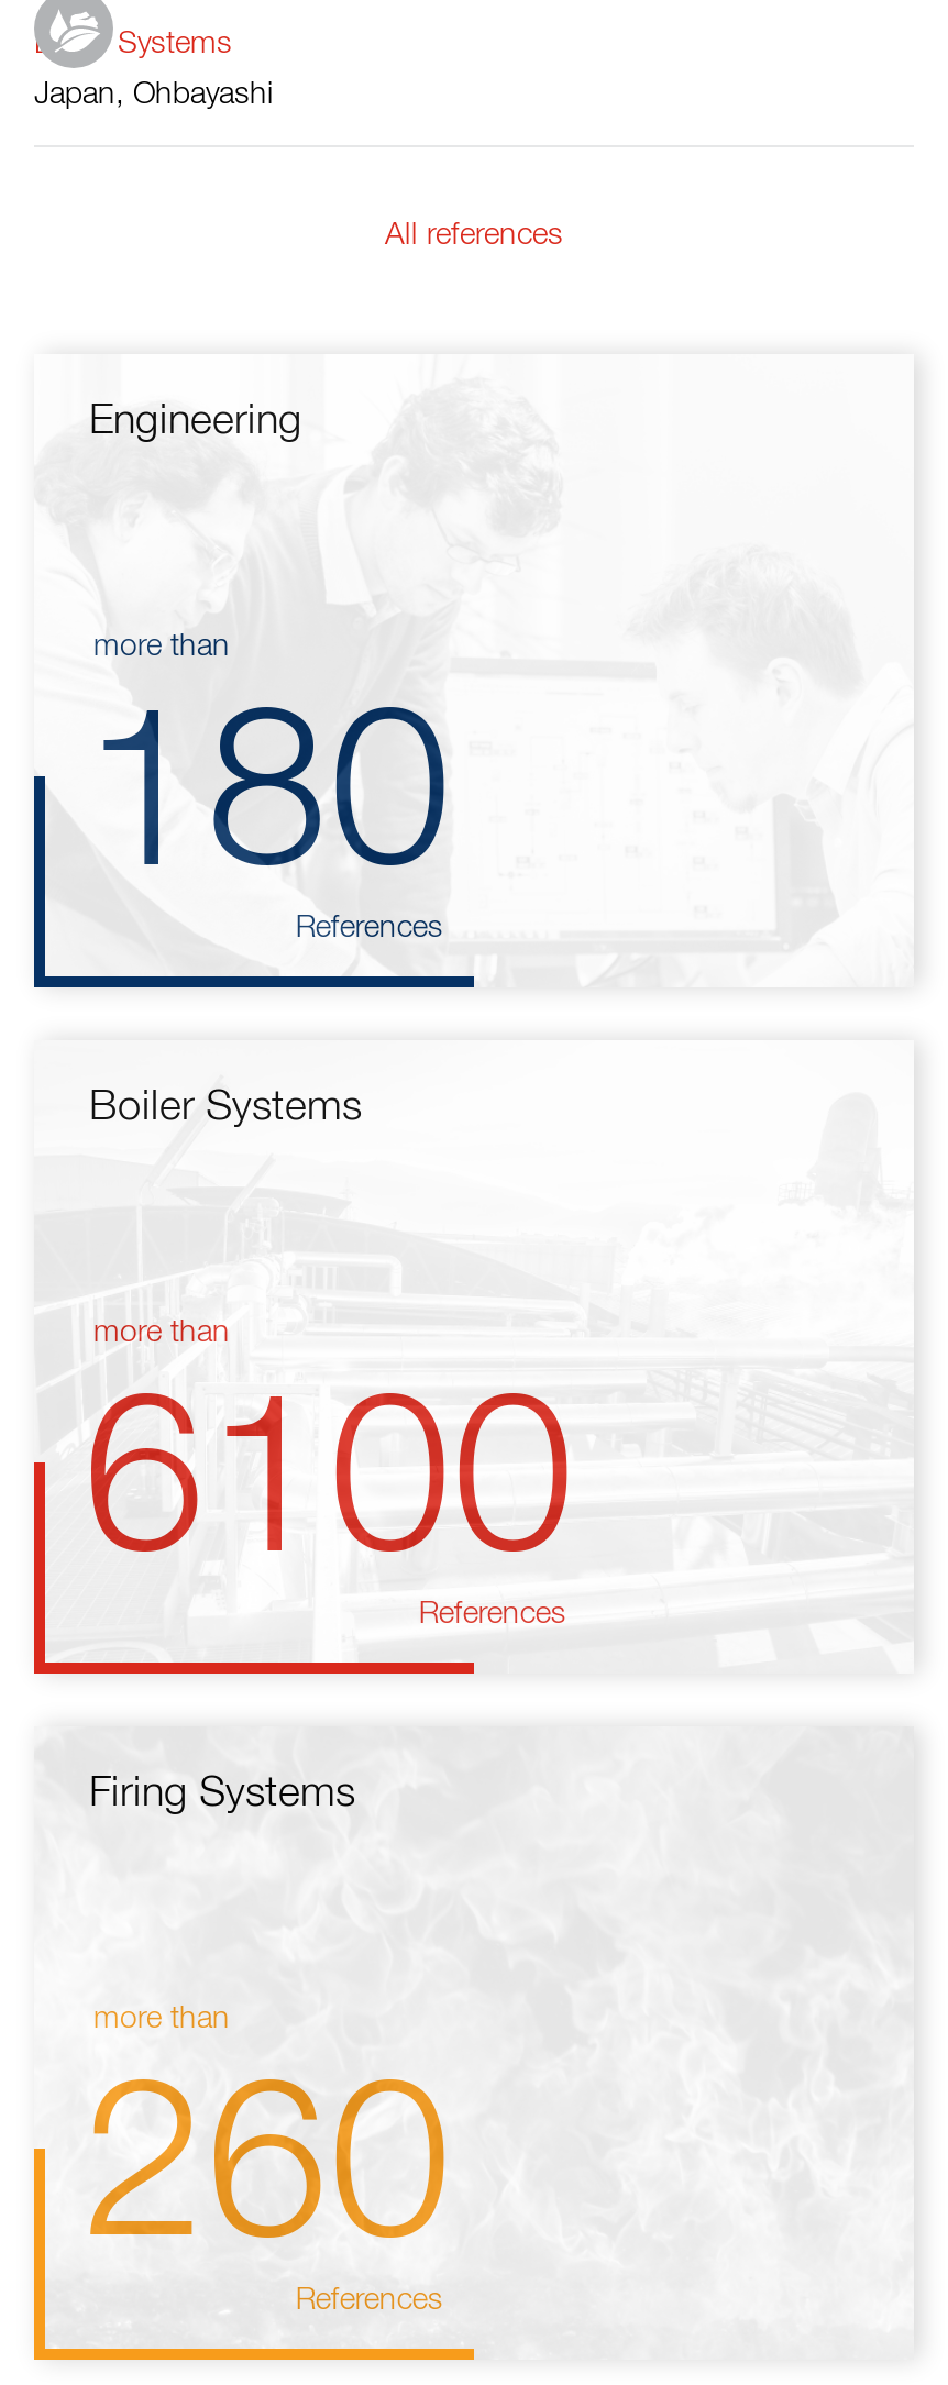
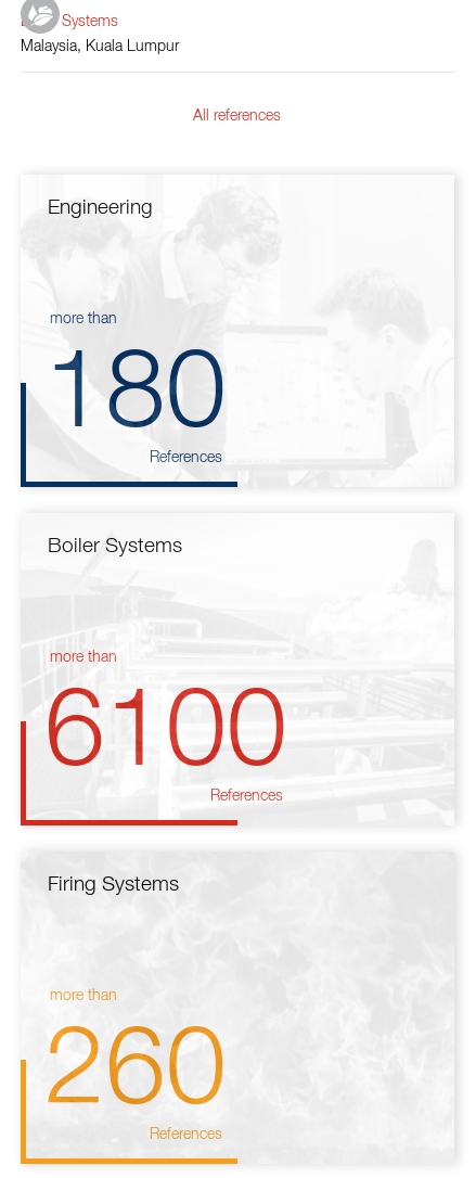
[34,79,274,109] Japan, Ohbayashi -> [21,39,179,54] Malaysia, Kuala Lumpur

